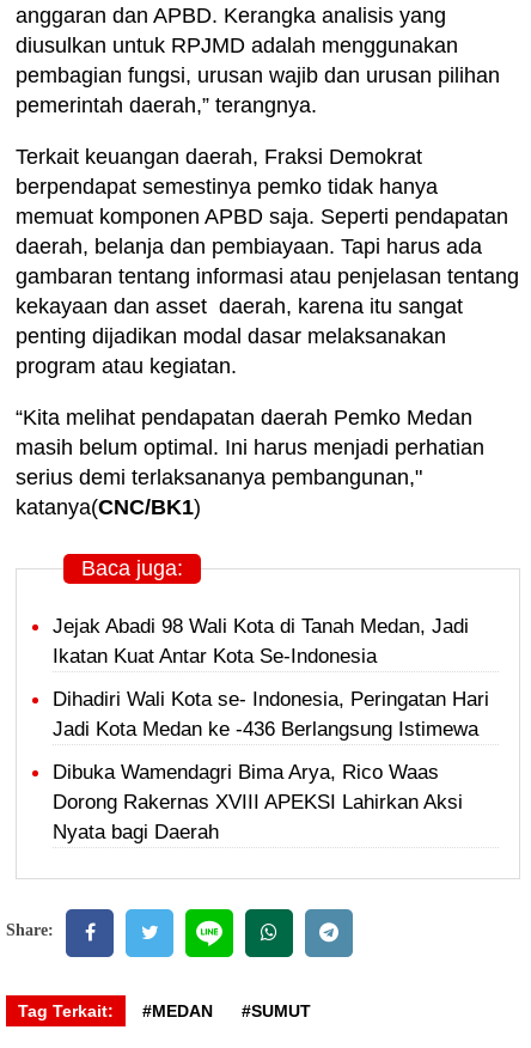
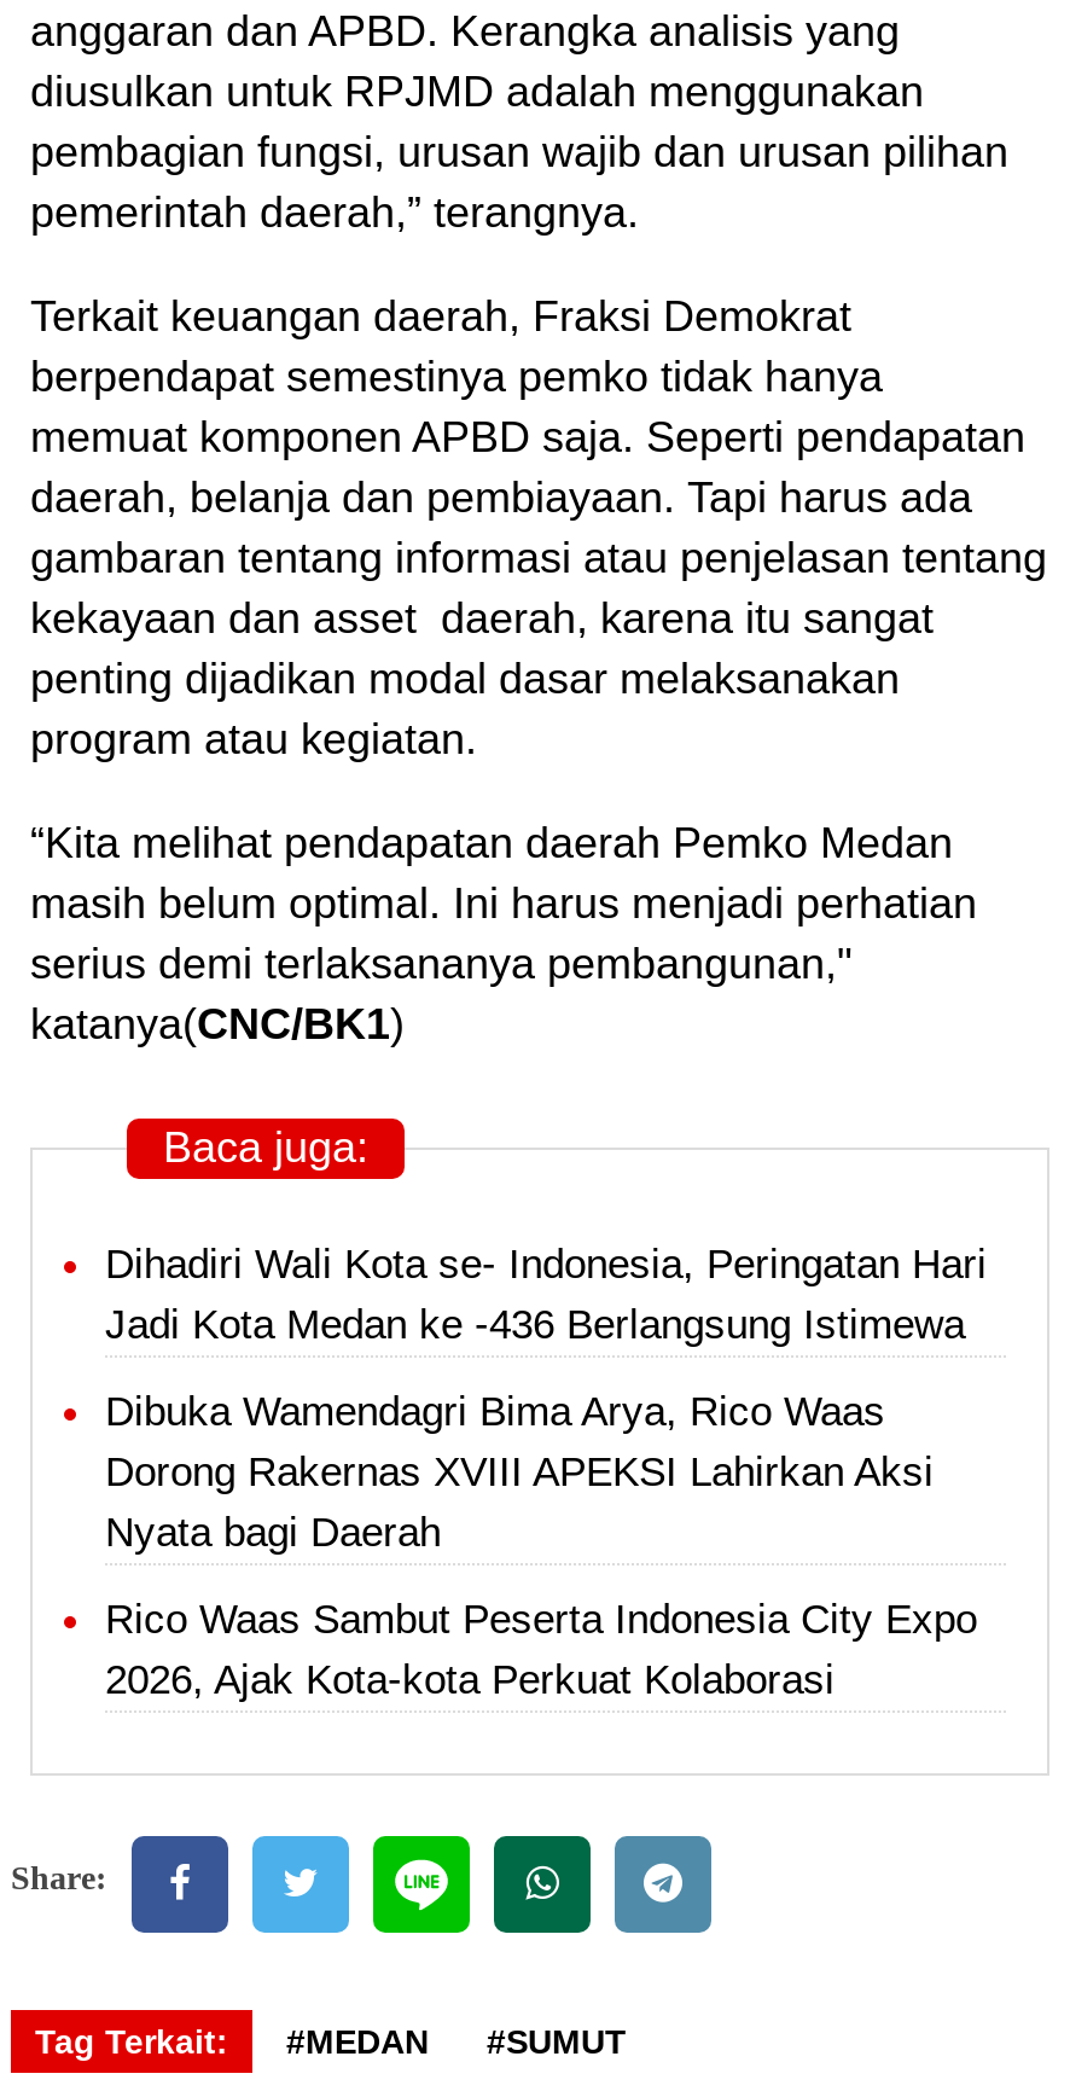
[53,615,469,668] Jejak Abadi 98 Wali Kota di Tanah Medan, Jadi | Ikatan Kuat Antar Kota Se-Indonesia -> none
moved [53,688,489,844] -> [105,1242,987,1557]: Dihadiri Wali Kota se- Indonesia, Peringatan Hari | Jadi Kota Medan ke -436 Berlangsung Istimewa | Dibuka Wamendagri Bima Arya, Rico Waas | Dorong Rakernas XVIII APEKSI Lahirkan Aksi | Nyata bagi Daerah
none -> [105,1598,977,1704] Rico Waas Sambut Peserta Indonesia City Expo | 2026, Ajak Kota-kota Perkuat Kolaborasi

